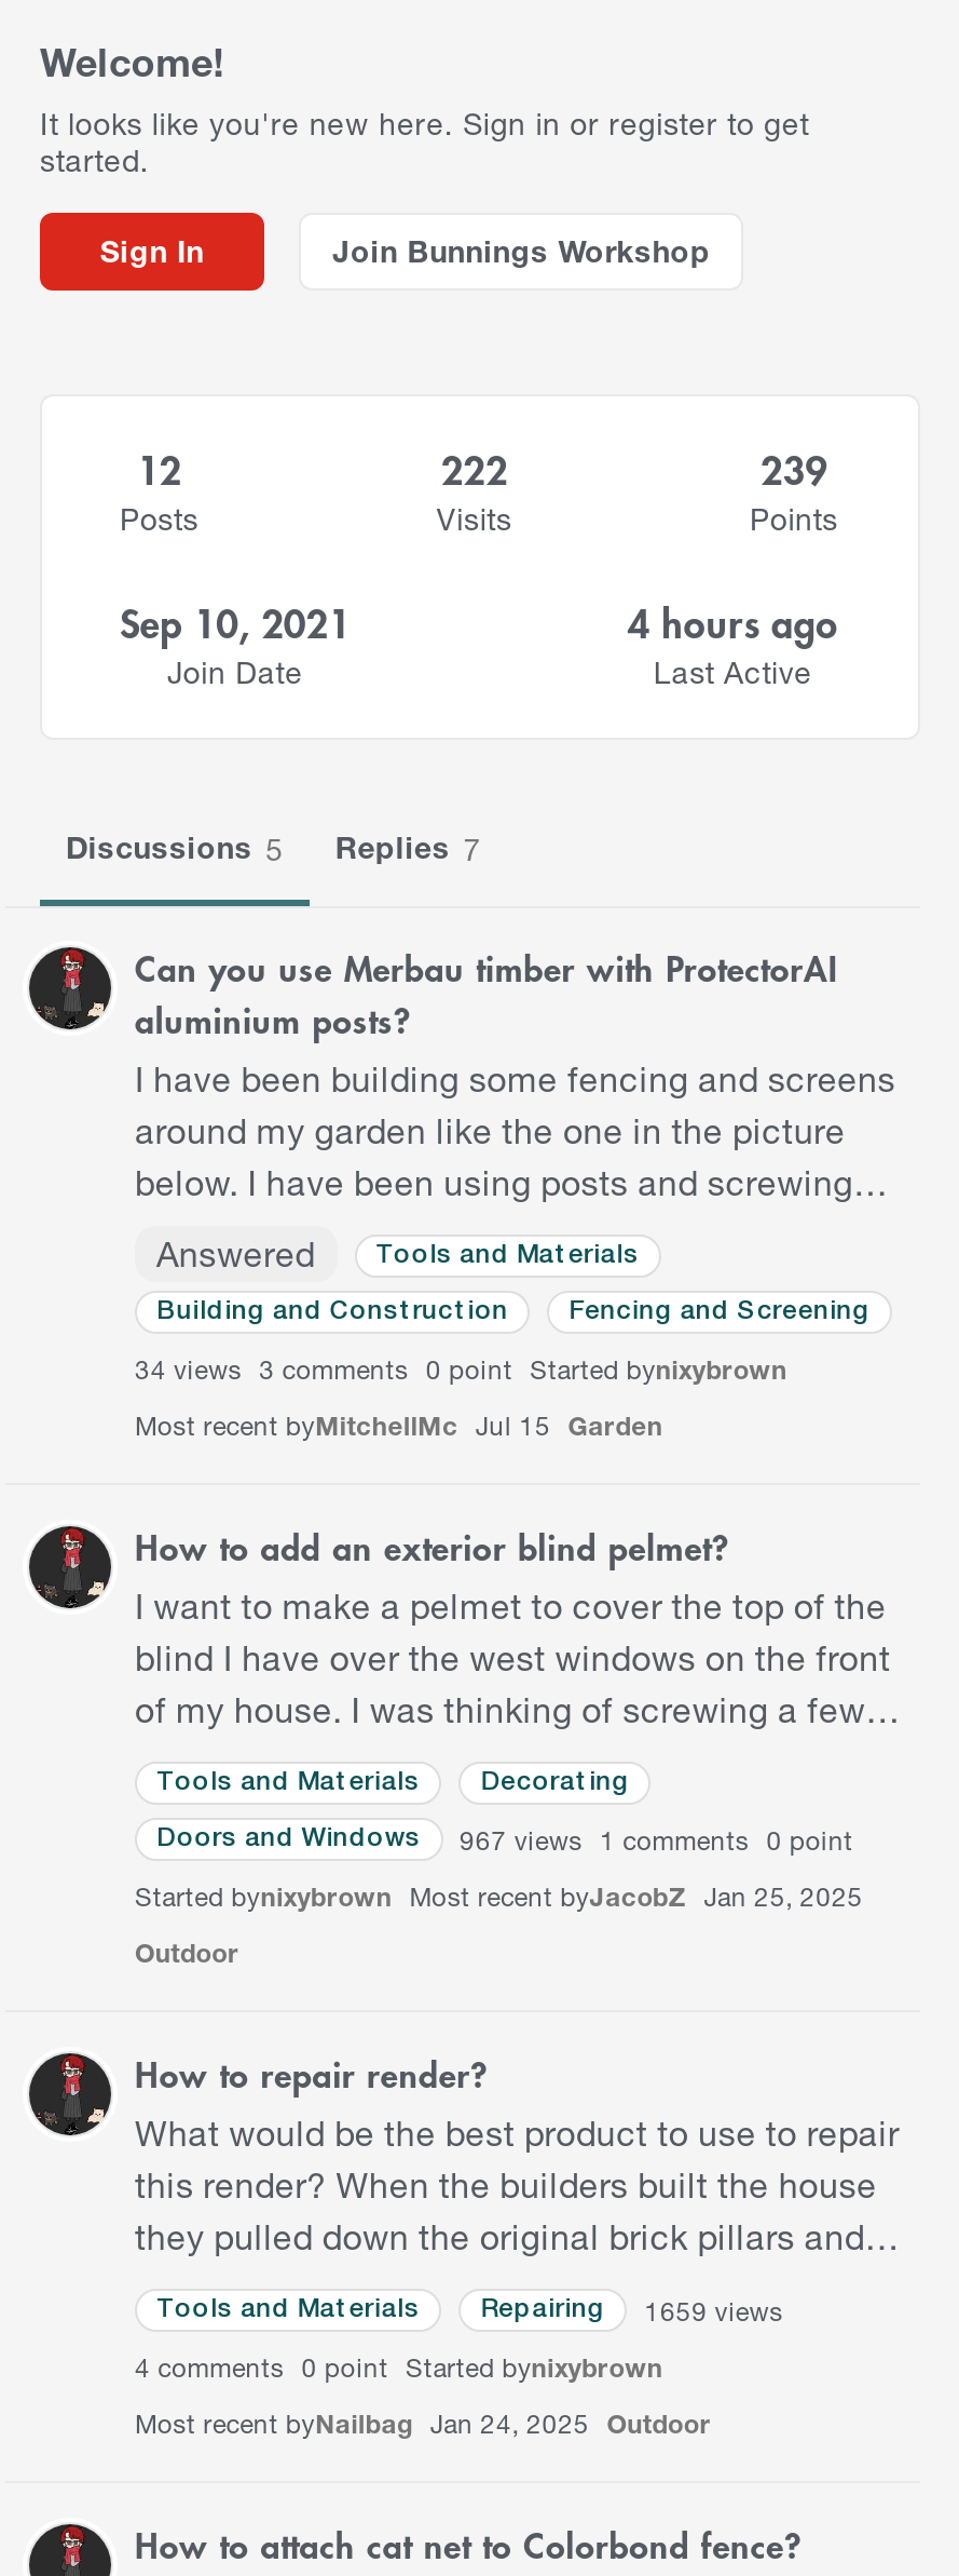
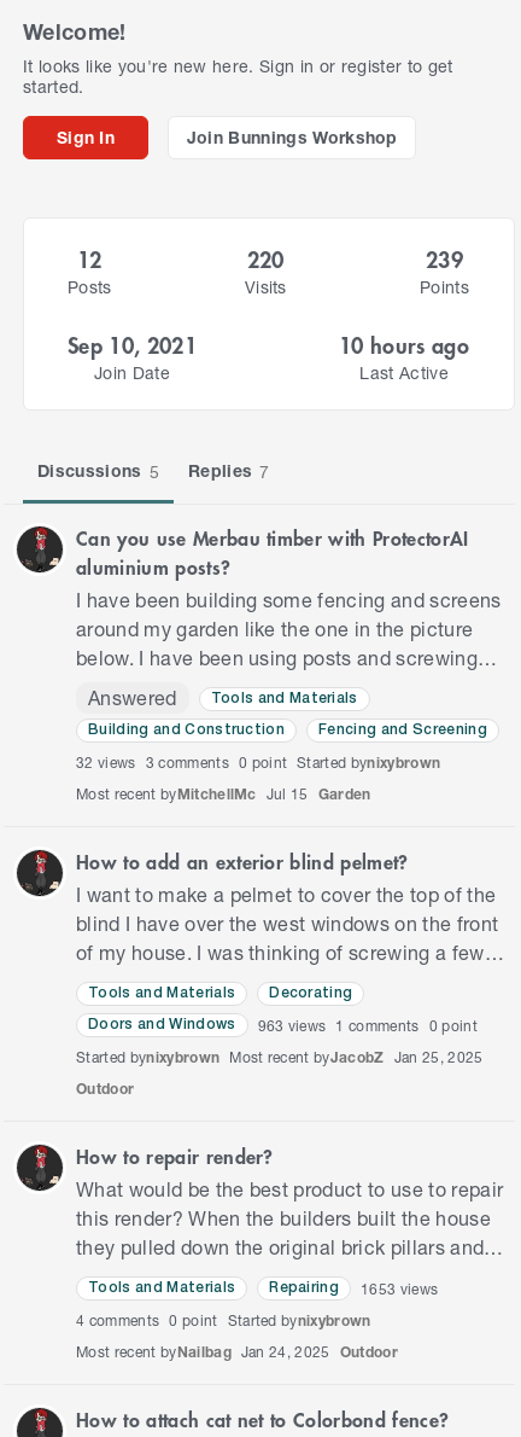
[441,434,508,497] 222 -> [247,240,284,275] 220
[628,588,838,650] 4 hours ago -> [339,325,469,360] 10 hours ago
[135,1353,787,1386] 34 views 3 comments 0 point Started bynixybrown -> [76,754,441,772] 32 views 3 comments 0 point Started bynixybrown
[460,1824,853,1857] 967 views 1 comments 0 point -> [257,1017,478,1035] 963 views 1 comments 0 point
[480,2295,783,2328] Repairing 1659 views -> [269,1280,438,1298] Repairing 1653 views

